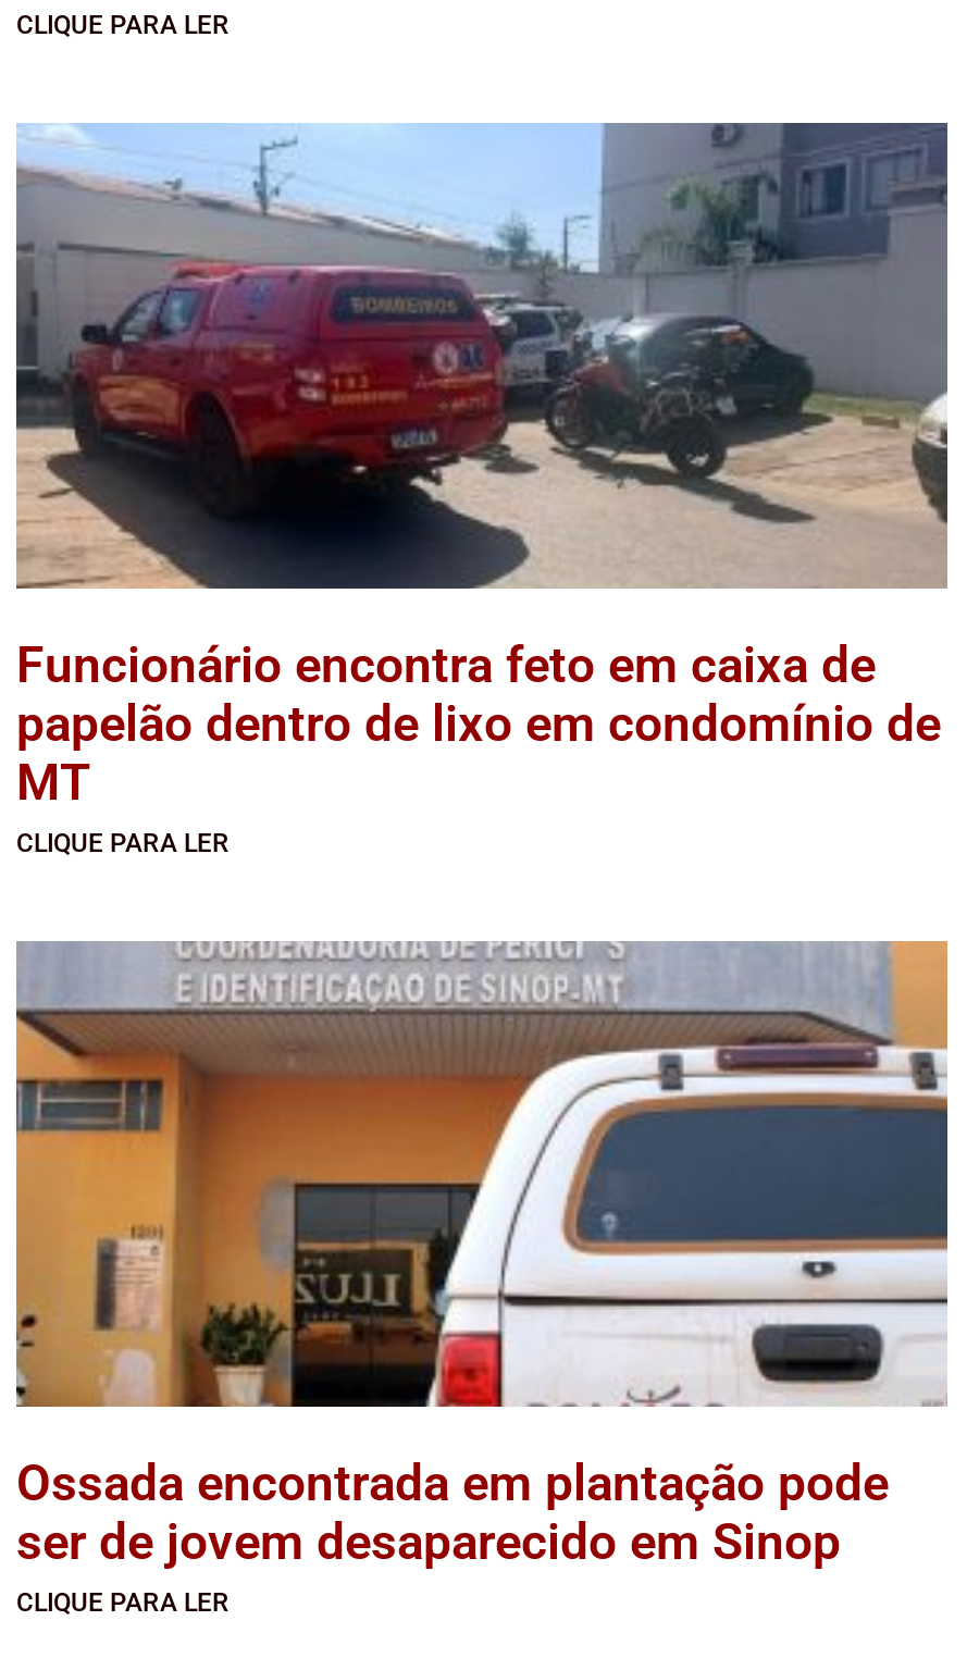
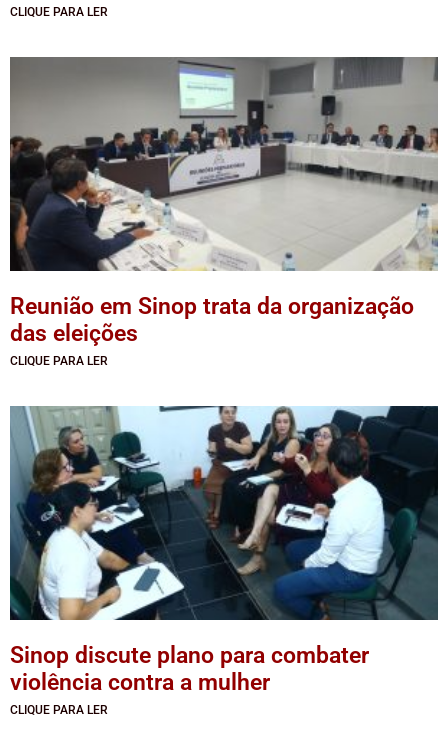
[16,123,947,813] [image] | Funcionário encontra feto em caixa de | papelão dentro de lixo em condomínio de | MT -> [9,56,439,347] [image] | Reunião em Sinop trata da organização | das eleições
[14,939,950,1573] [image] | Ossada encontrada em plantação pode | ser de jovem desaparecido em Sinop -> [9,405,439,696] [image] | Sinop discute plano para combater | violência contra a mulher

